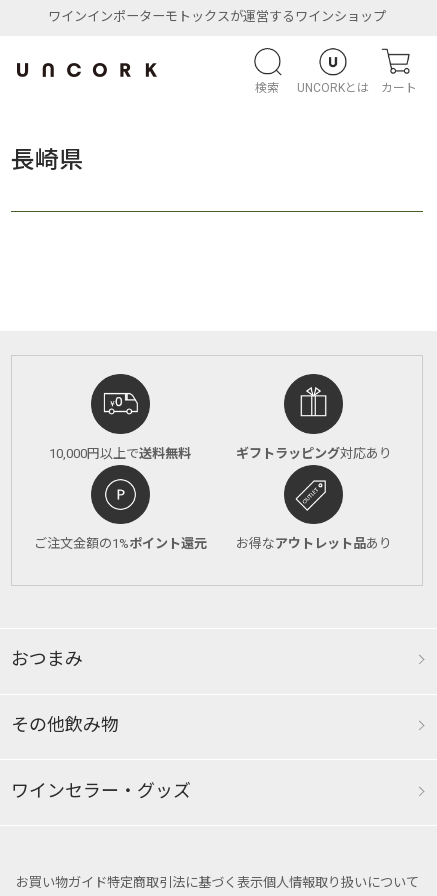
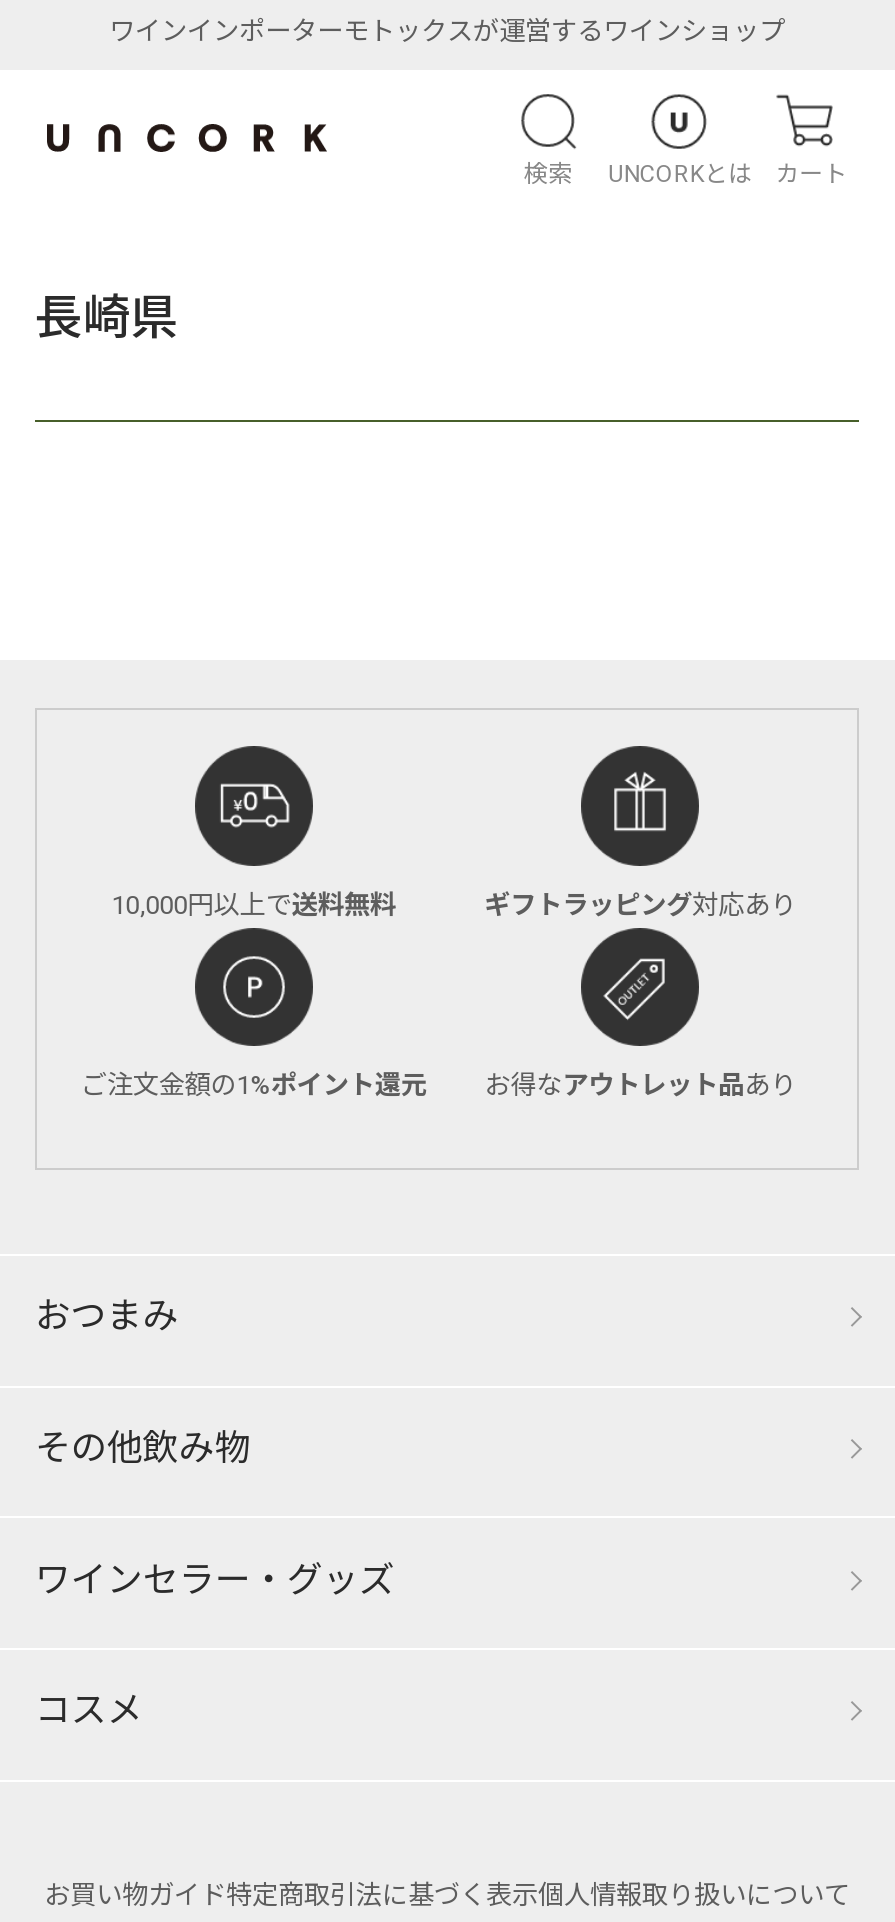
none -> [35,1685,143,1739] コスメ

